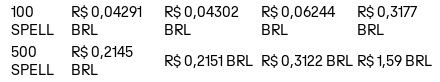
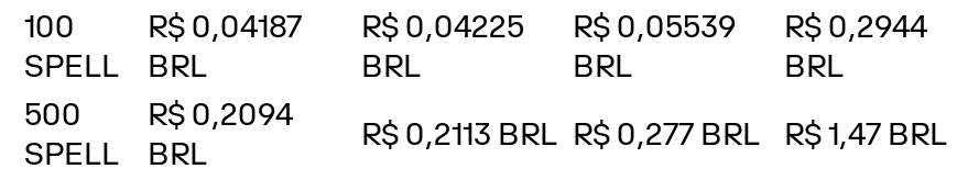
[71,2,142,20] R$ 0,04291 -> [148,5,302,45] R$ 0,04187
[164,2,239,20] R$ 0,04302 -> [361,5,524,45] R$ 0,04225
[261,2,335,20] R$ 0,06244 -> [573,5,736,45] R$ 0,05539
[357,2,417,20] R$ 0,3177 -> [784,5,927,45] R$ 0,2944
[71,42,133,60] R$ 0,2145 -> [148,93,293,133] R$ 0,2094
[164,51,432,69] R$ 0,2151 BRL R$ 0,3122 BRL R$ 1,59 BRL -> [361,113,947,153] R$ 0,2113 BRL R$ 0,277 BRL | R$ 1,47 BRL

